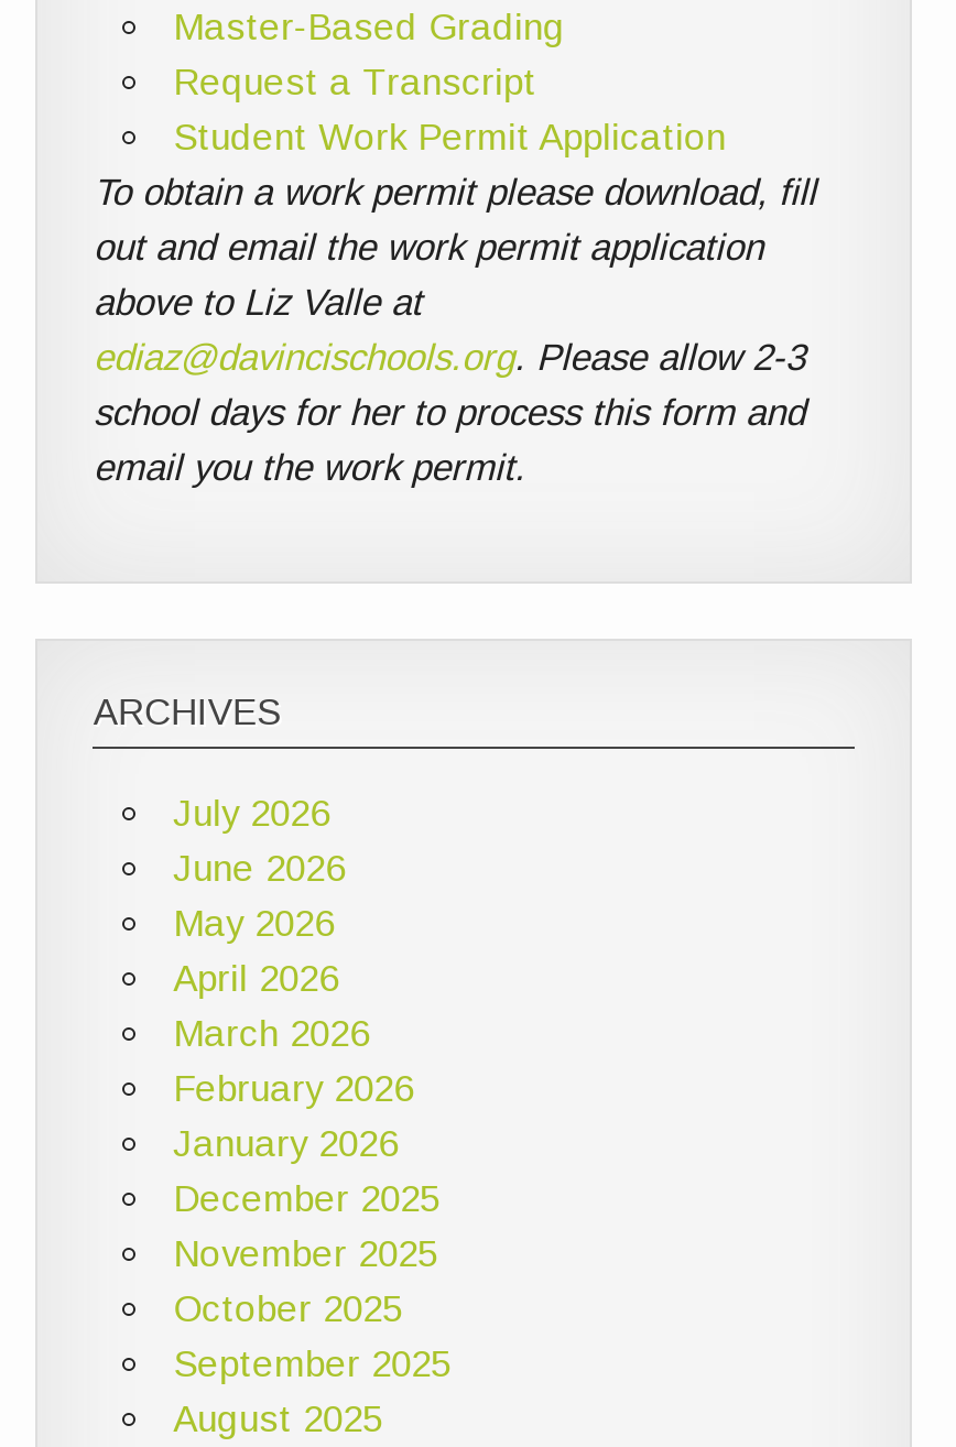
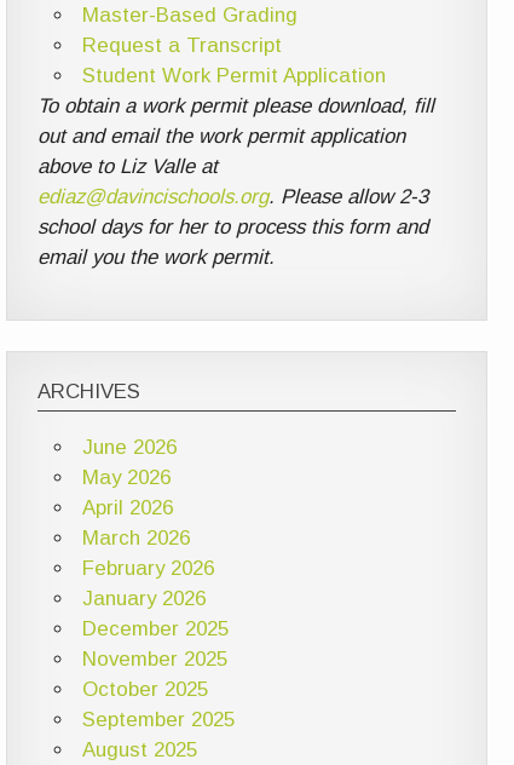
[173,792,330,834] July 2026 -> none

